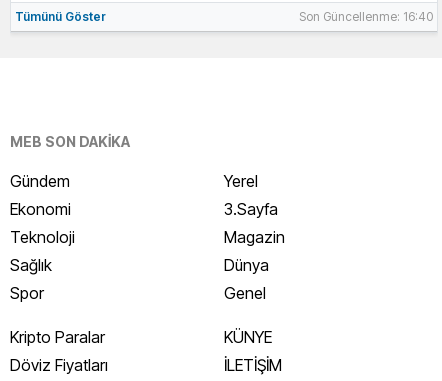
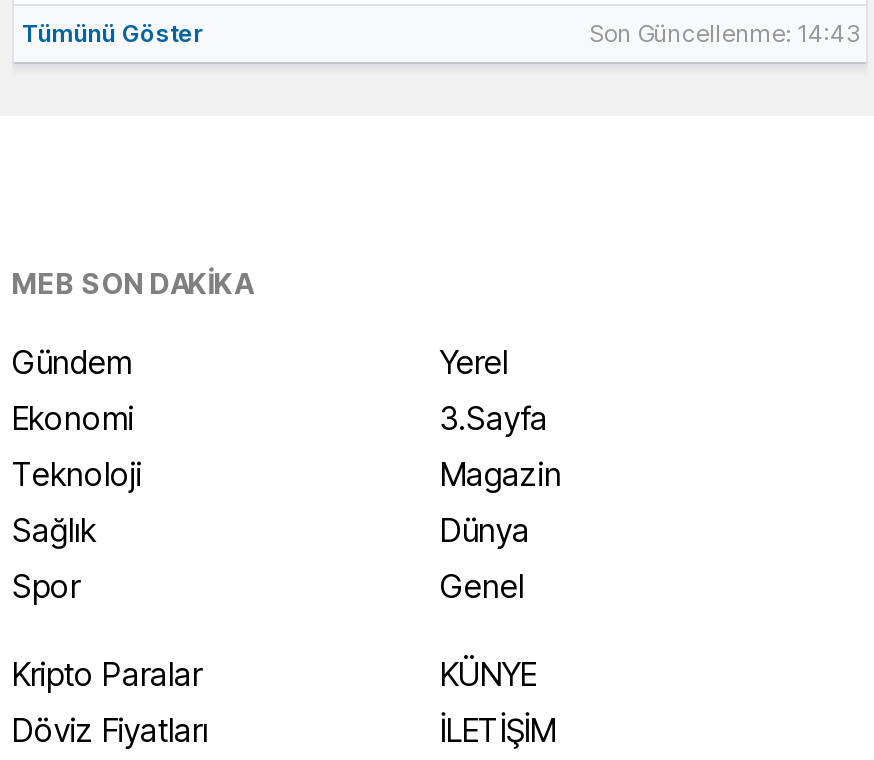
[299,9,433,24] Son Güncellenme: 16:40 -> [590,18,858,48] Son Güncellenme: 14:43

